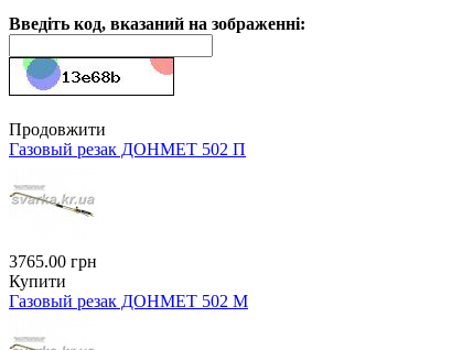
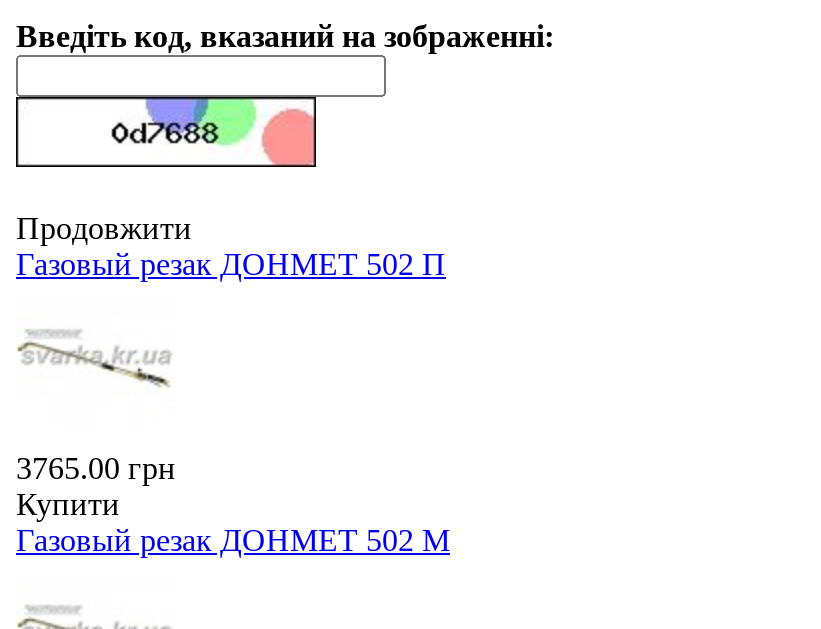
[21,57,174,96] [image] -> [40,97,316,167] [image]

